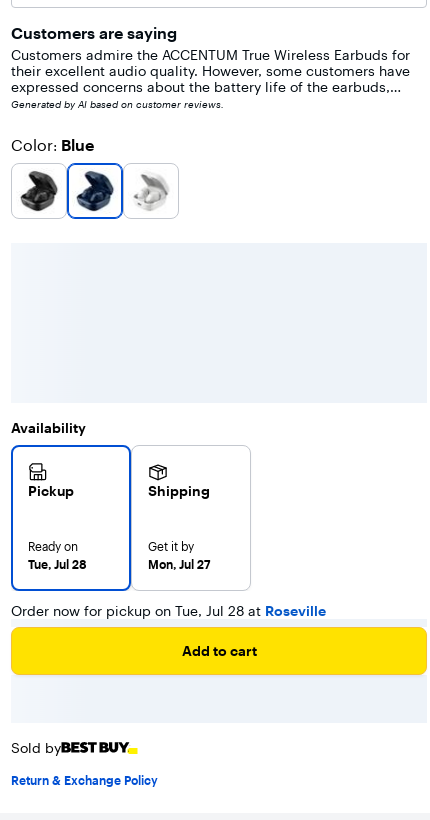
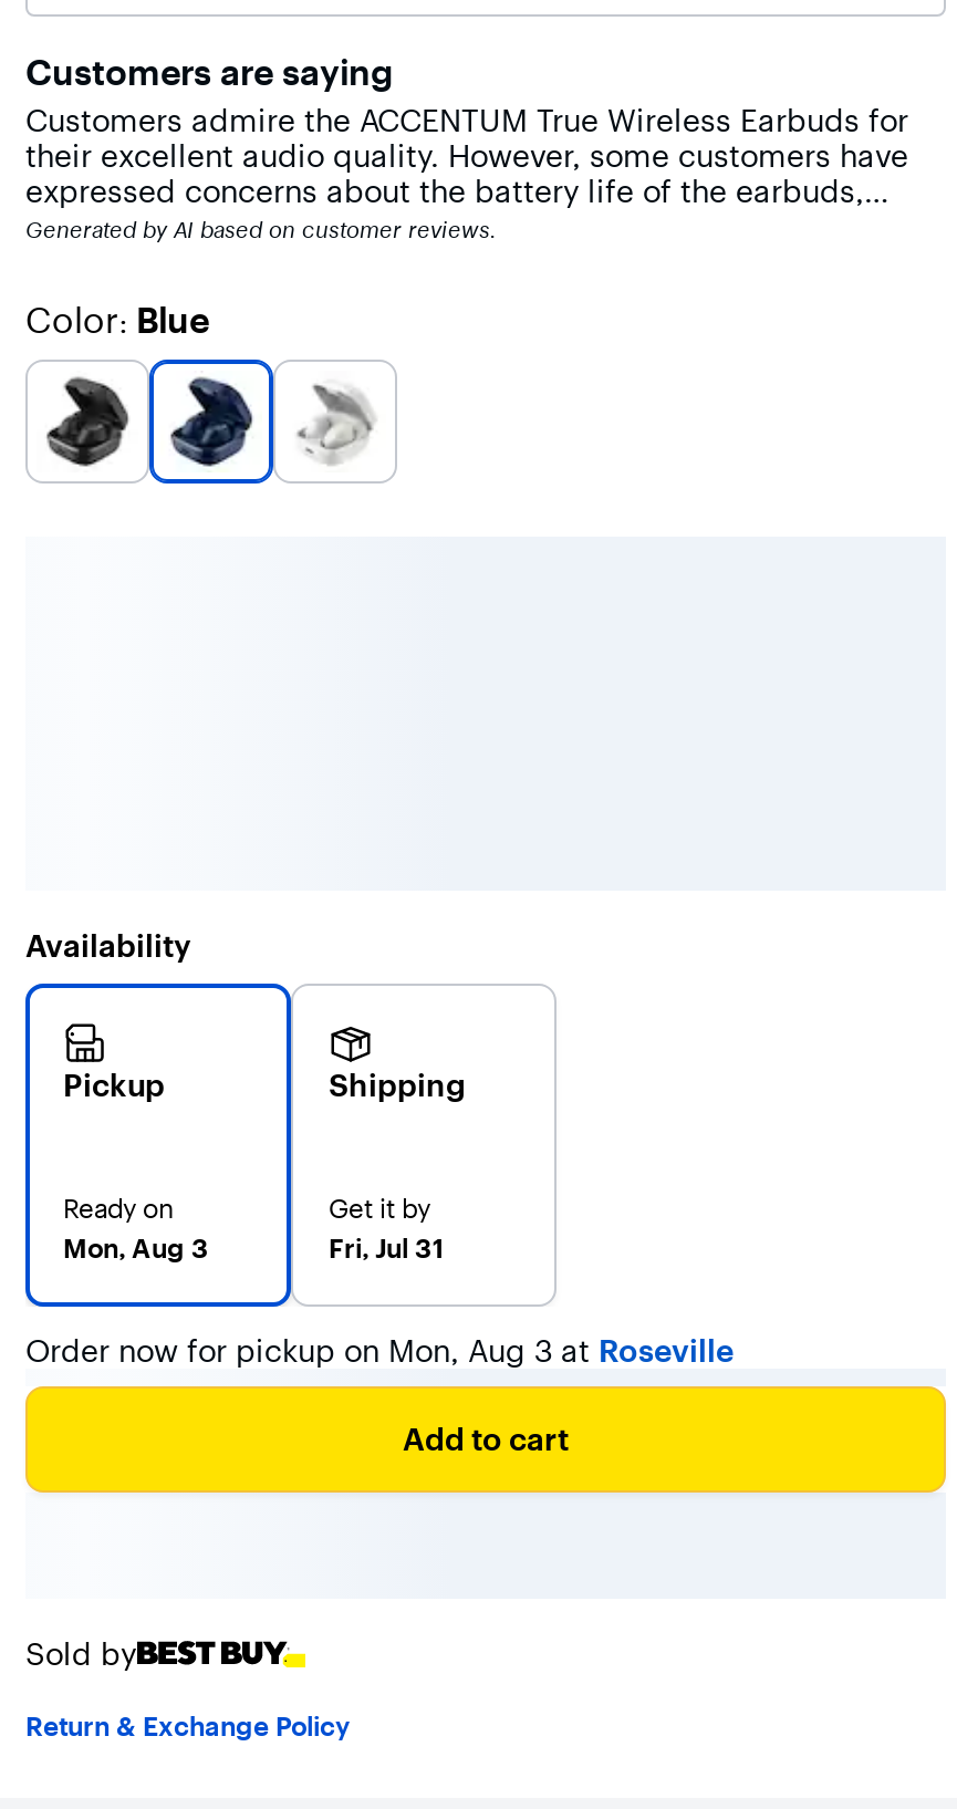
[28,557,87,572] Tue, Jul 28 -> [63,1231,209,1265] Mon, Aug 3
[148,557,211,572] Mon, Jul 27 -> [329,1231,444,1265] Fri, Jul 31
[11,602,326,620] Order now for pickup on Tue, Jul 28 at Roseville -> [25,1331,734,1371] Order now for pickup on Mon, Aug 3 at Roseville

